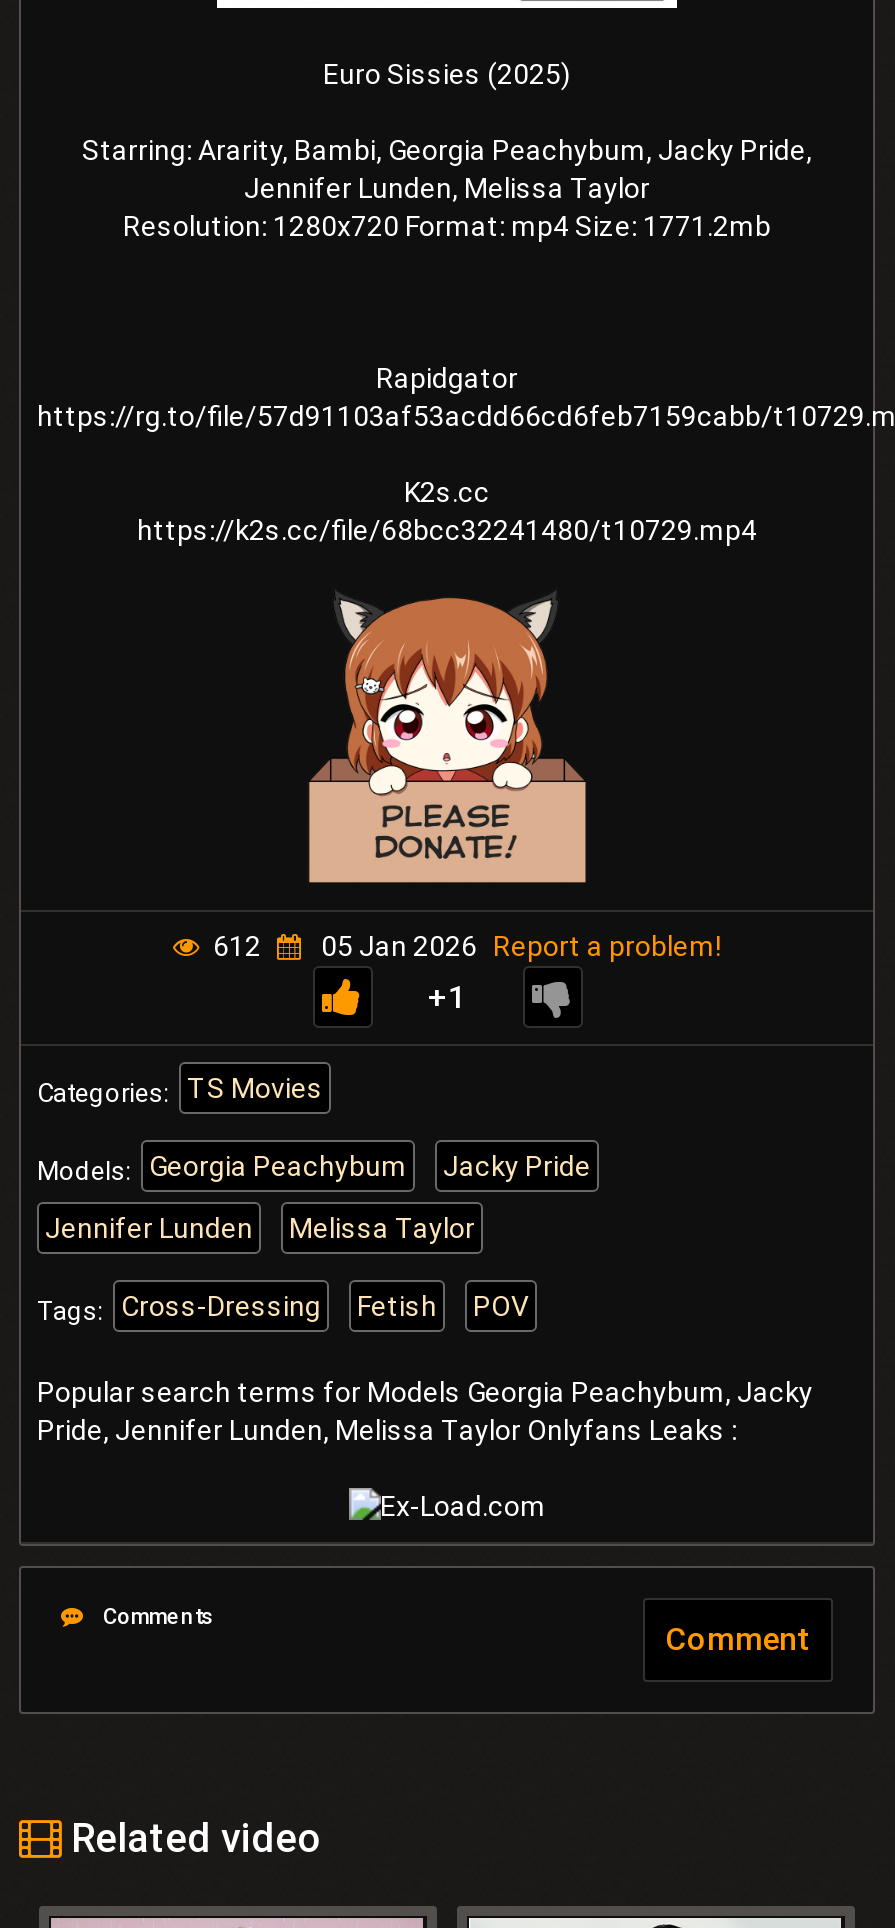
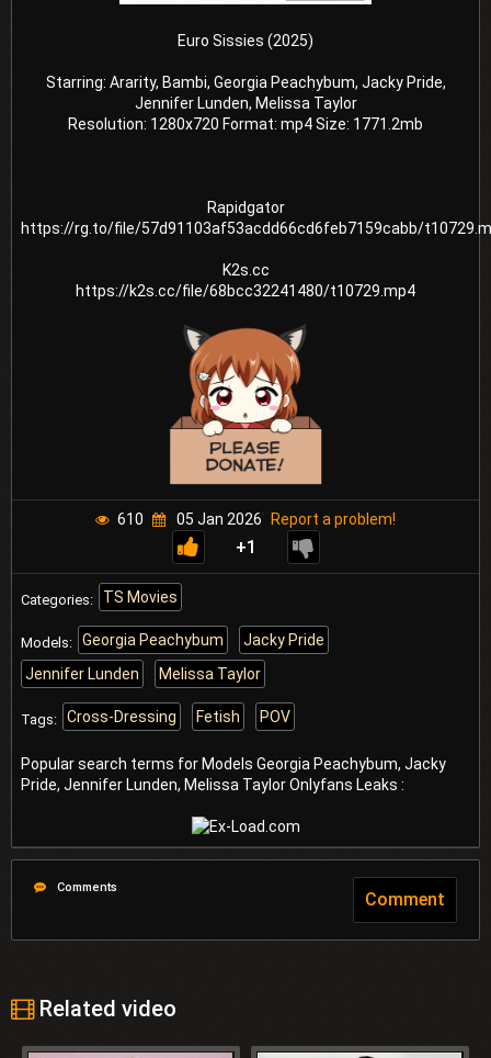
[213,930,721,962] 612 05 Jan 2026 Report a problem! -> [117,511,396,528] 610 05 Jan 2026 Report a problem!

